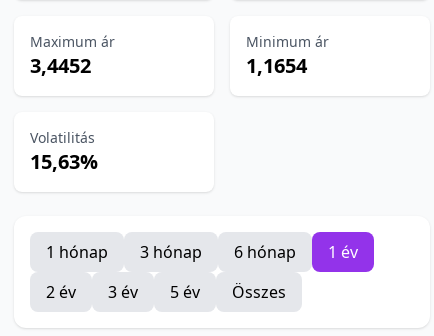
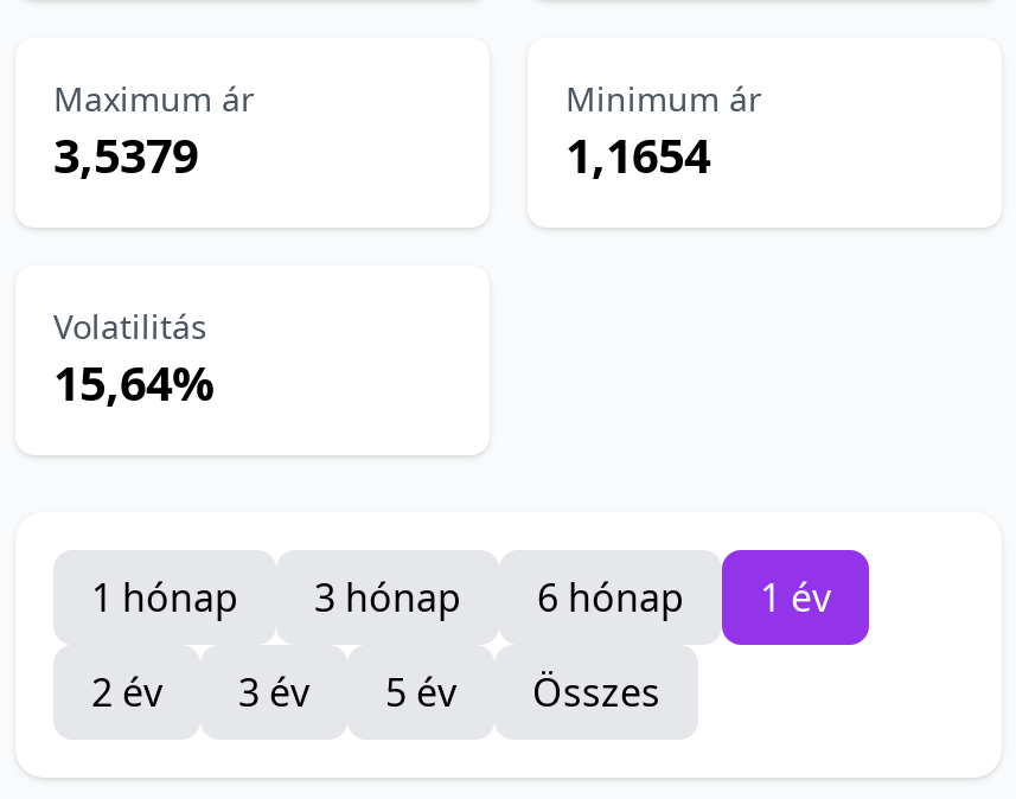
[30,52,91,79] 3,4452 -> [53,123,198,187] 3,5379
[30,148,98,175] 15,63% -> [53,351,215,415] 15,64%

